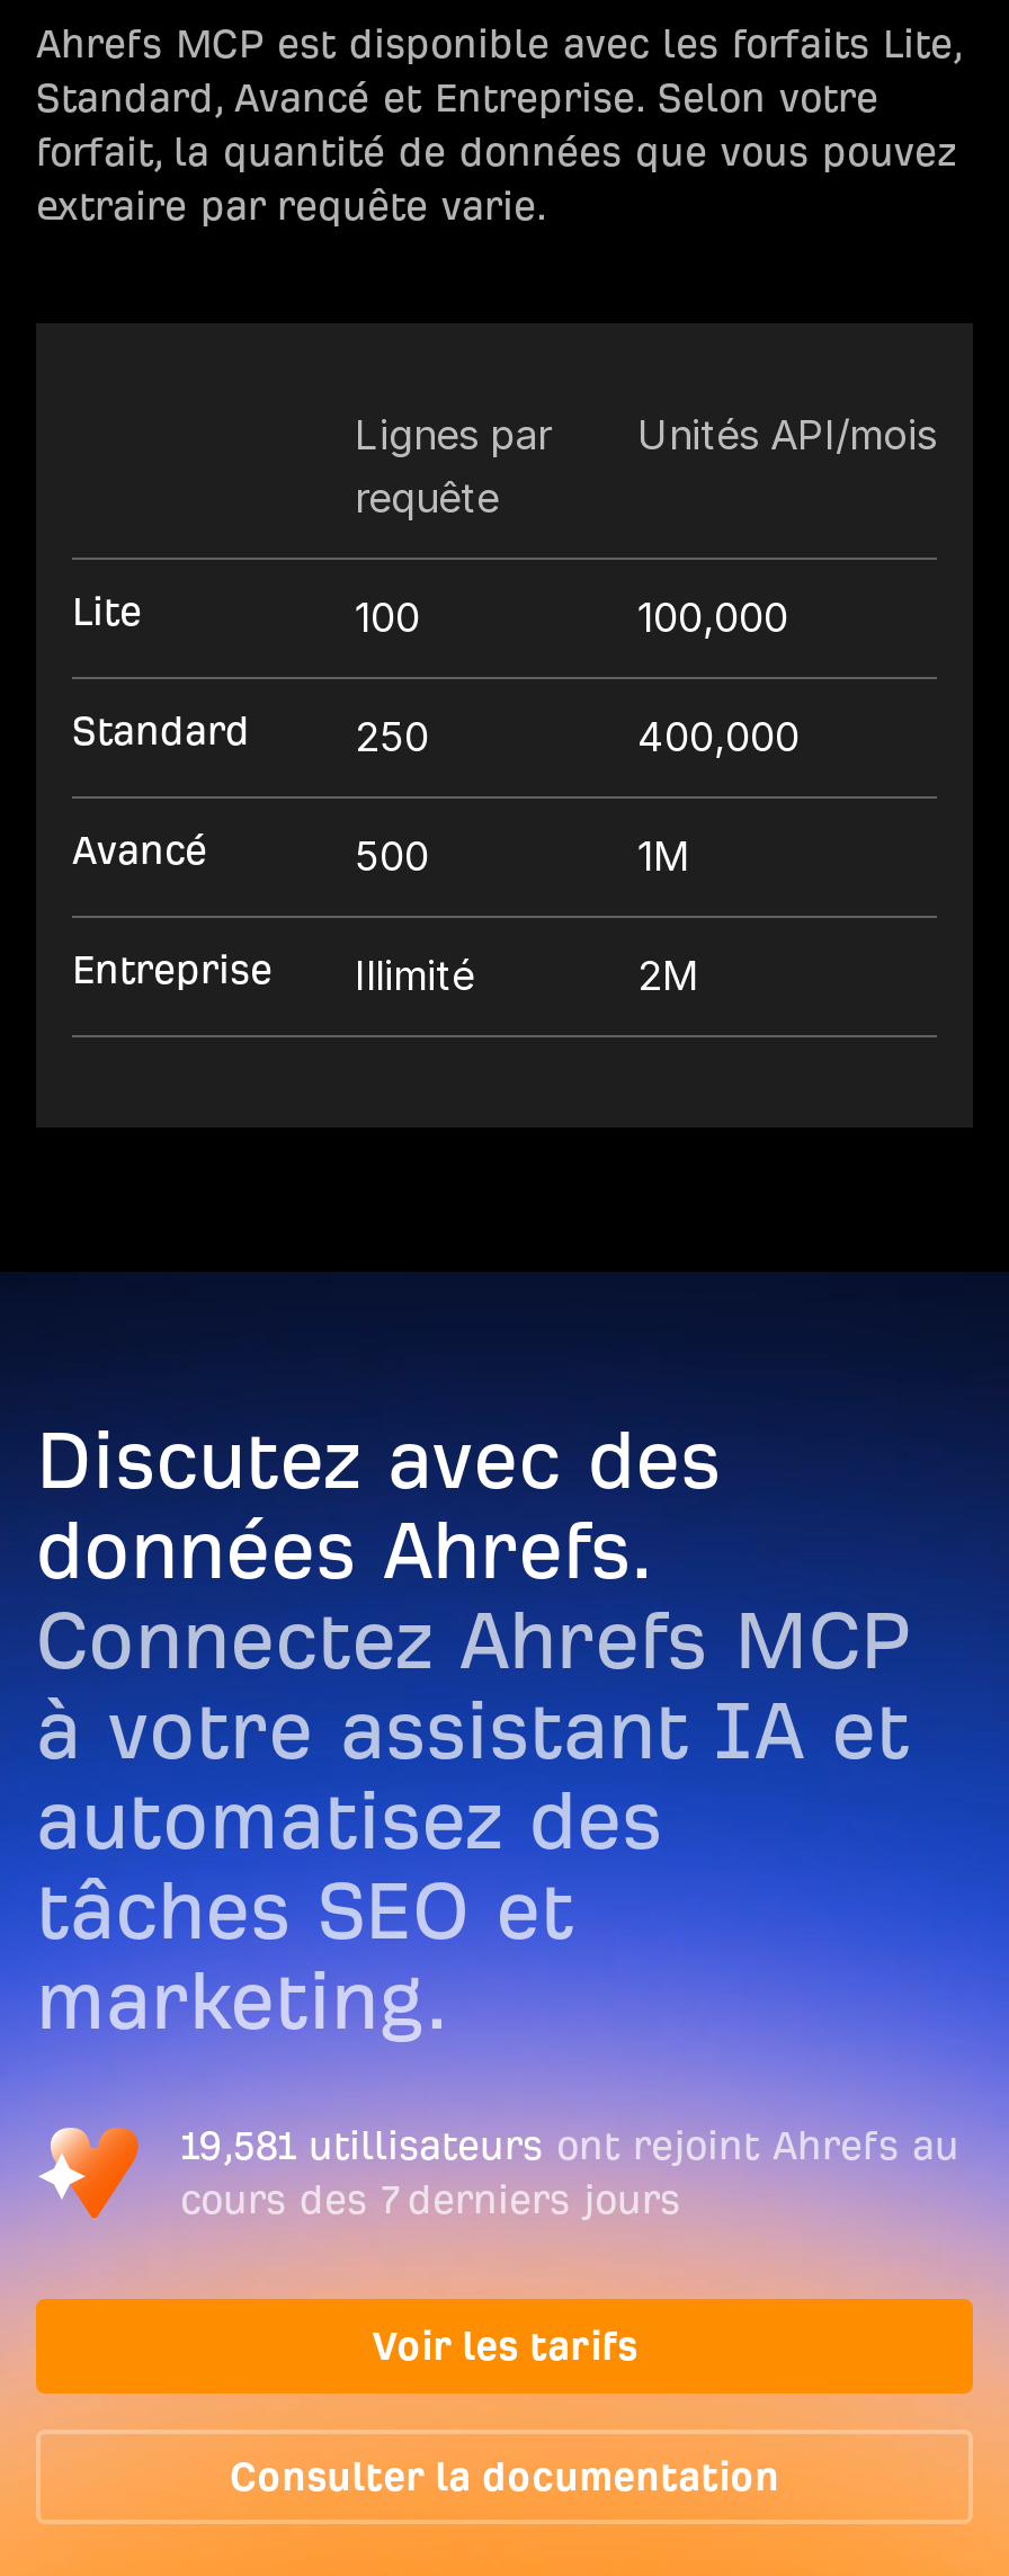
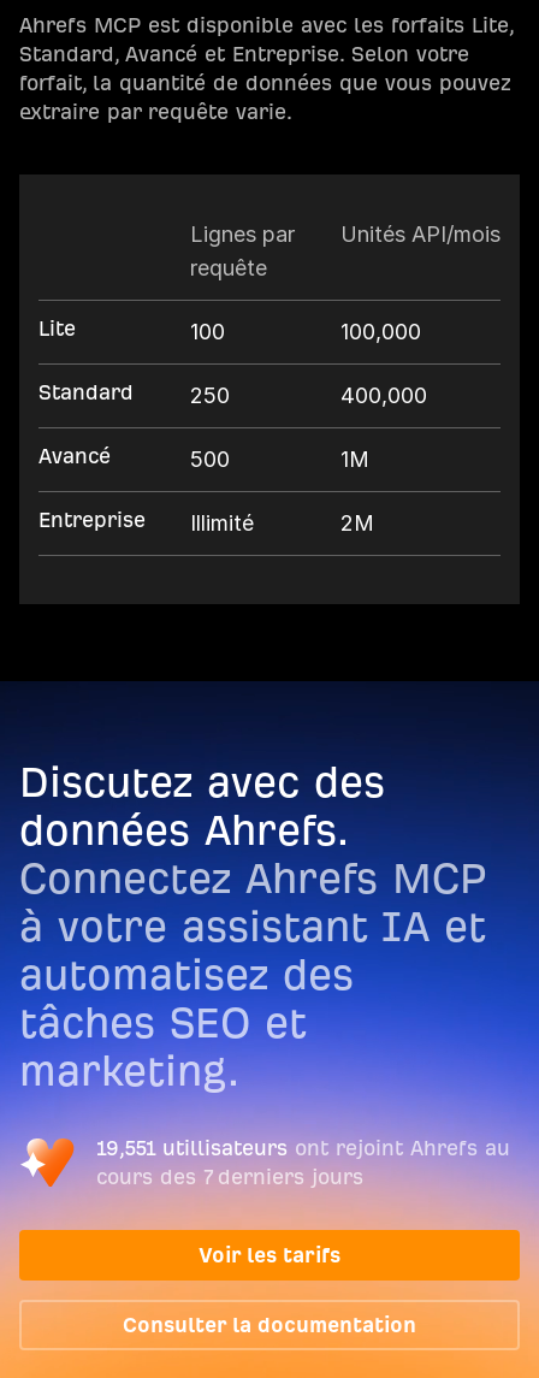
[180,2123,959,2166] 19,581 utillisateurs ont rejoint Ahrefs au -> [96,1136,510,1159] 19,551 utillisateurs ont rejoint Ahrefs au

